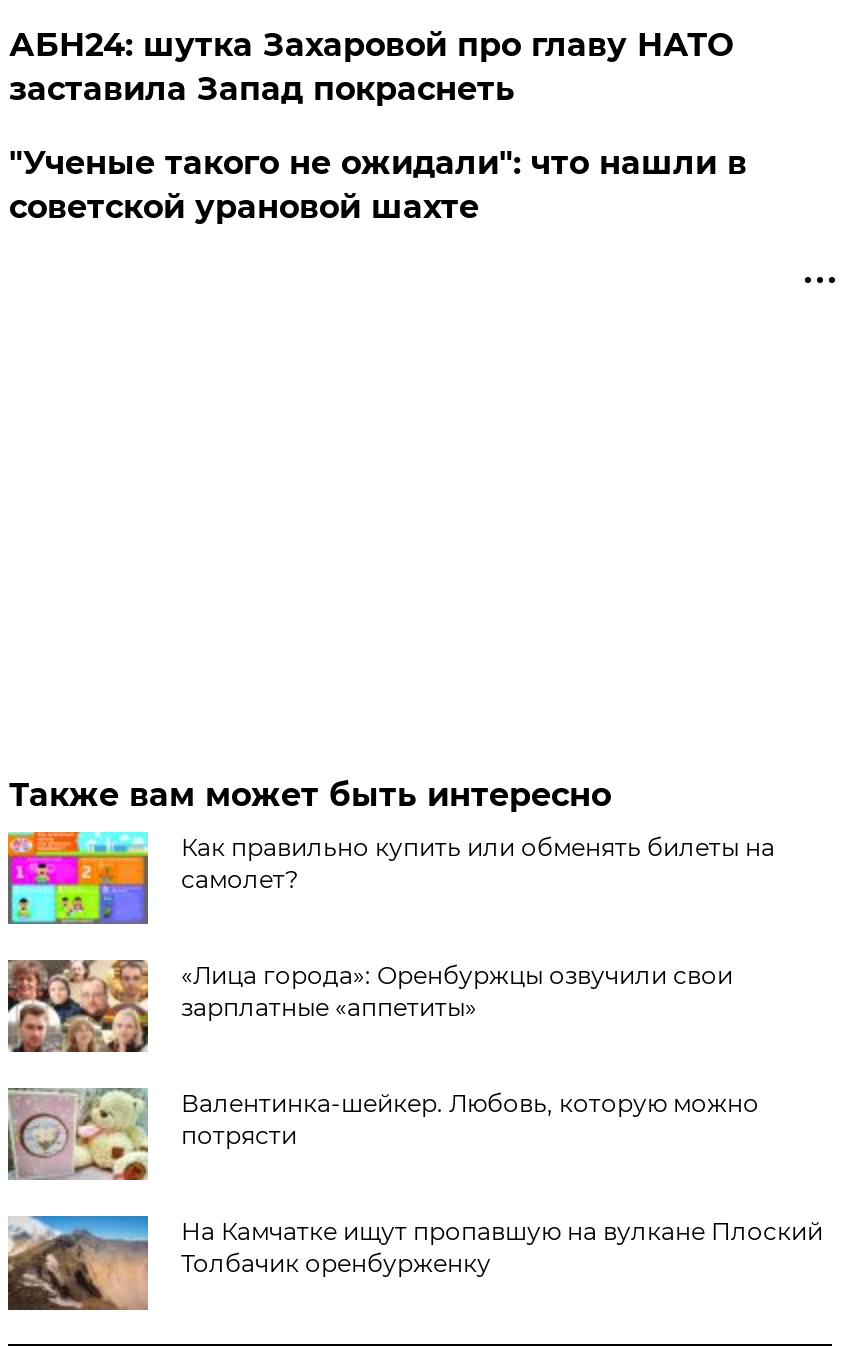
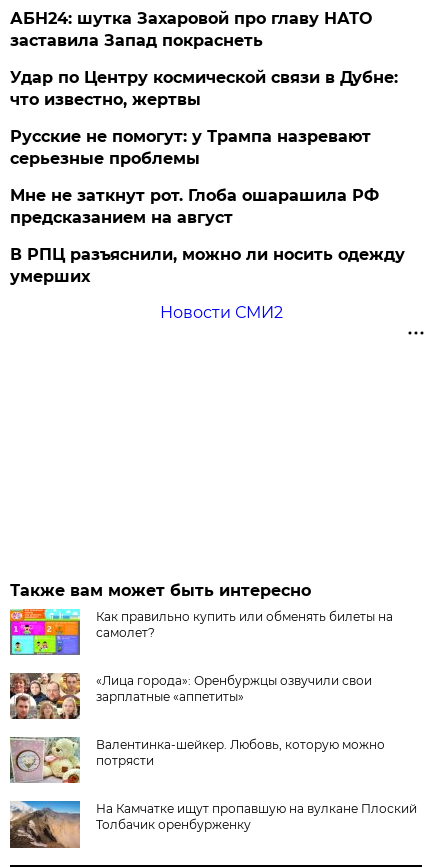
[9,144,747,226] "Ученые такого не ожидали": что нашли в | советской урановой шахте -> [10,68,405,322] Удар по Центру космической связи в Дубне: | что известно, жертвы | Русские не помогут: у Трампа назревают | серьезные проблемы | Мне не заткнут рот. Глоба ошарашила РФ | предсказанием на август | В РПЦ разъяснили, можно ли носить одежду | умерших | Новости СМИ2

